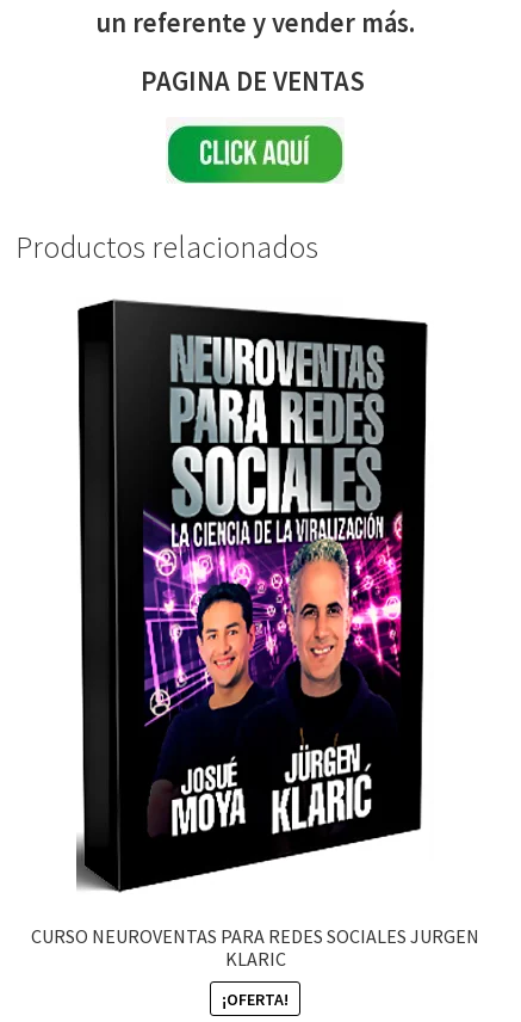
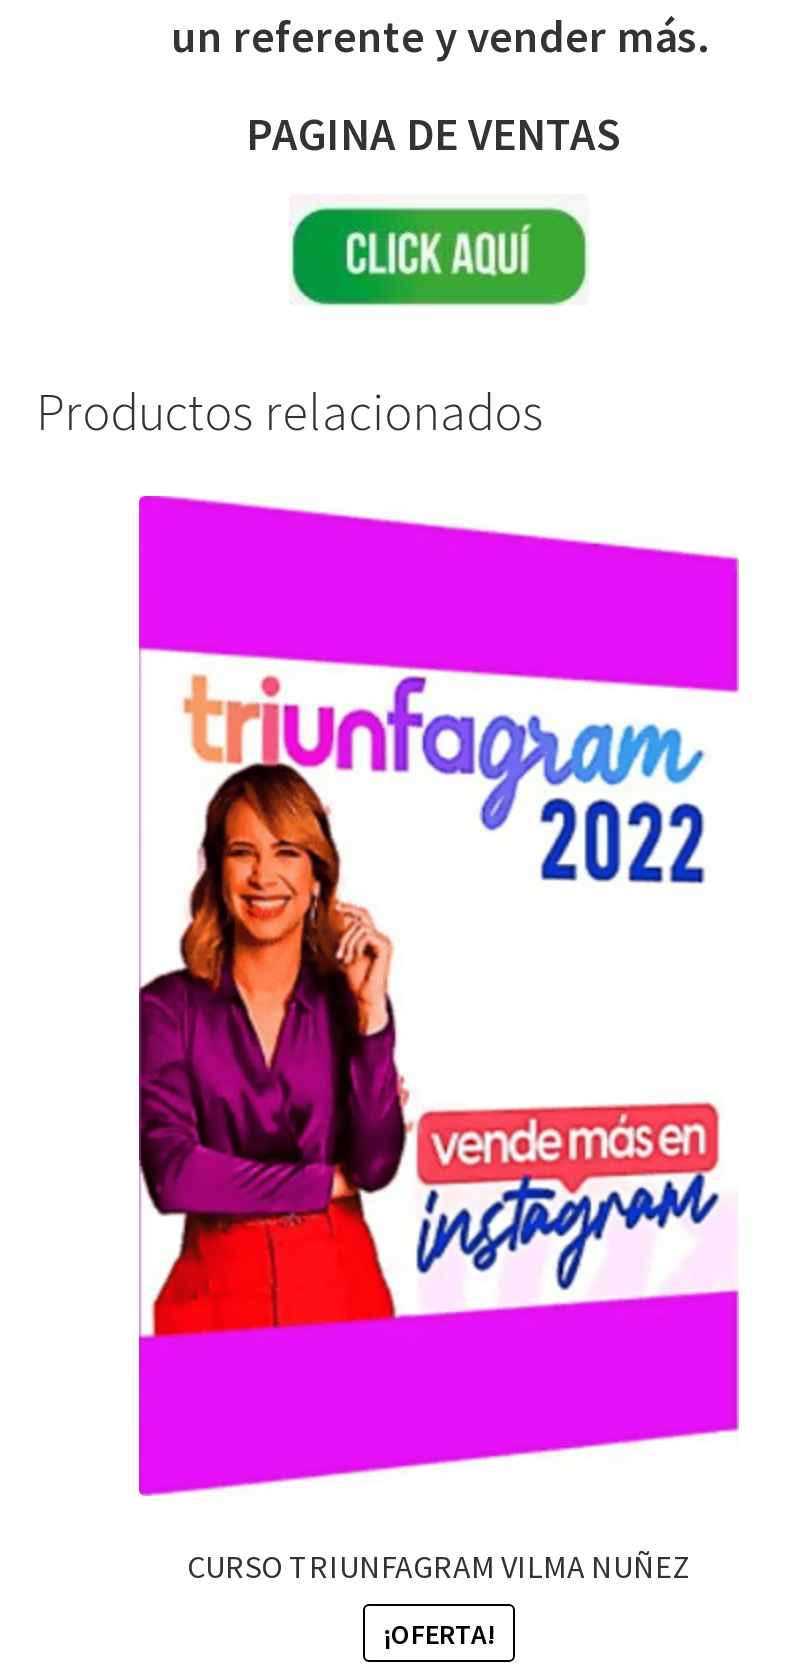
[31,298,479,971] [image] | CURSO NEUROVENTAS PARA REDES SOCIALES JURGEN | KLARIC -> [137,494,741,1586] [image] | CURSO TRIUNFAGRAM VILMA NUÑEZ

